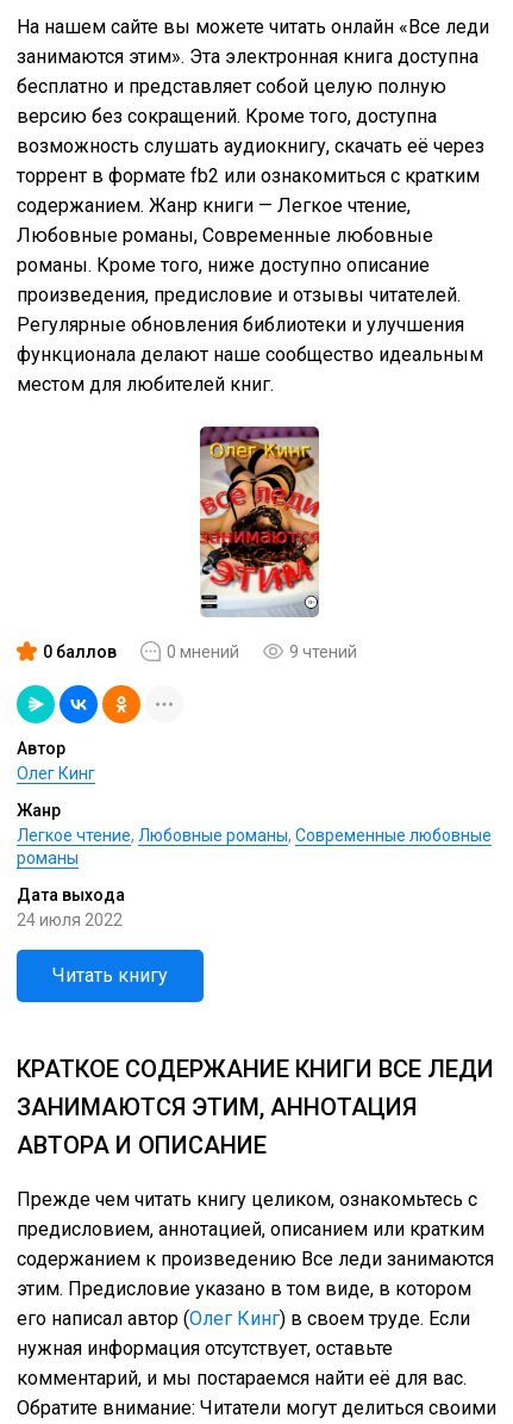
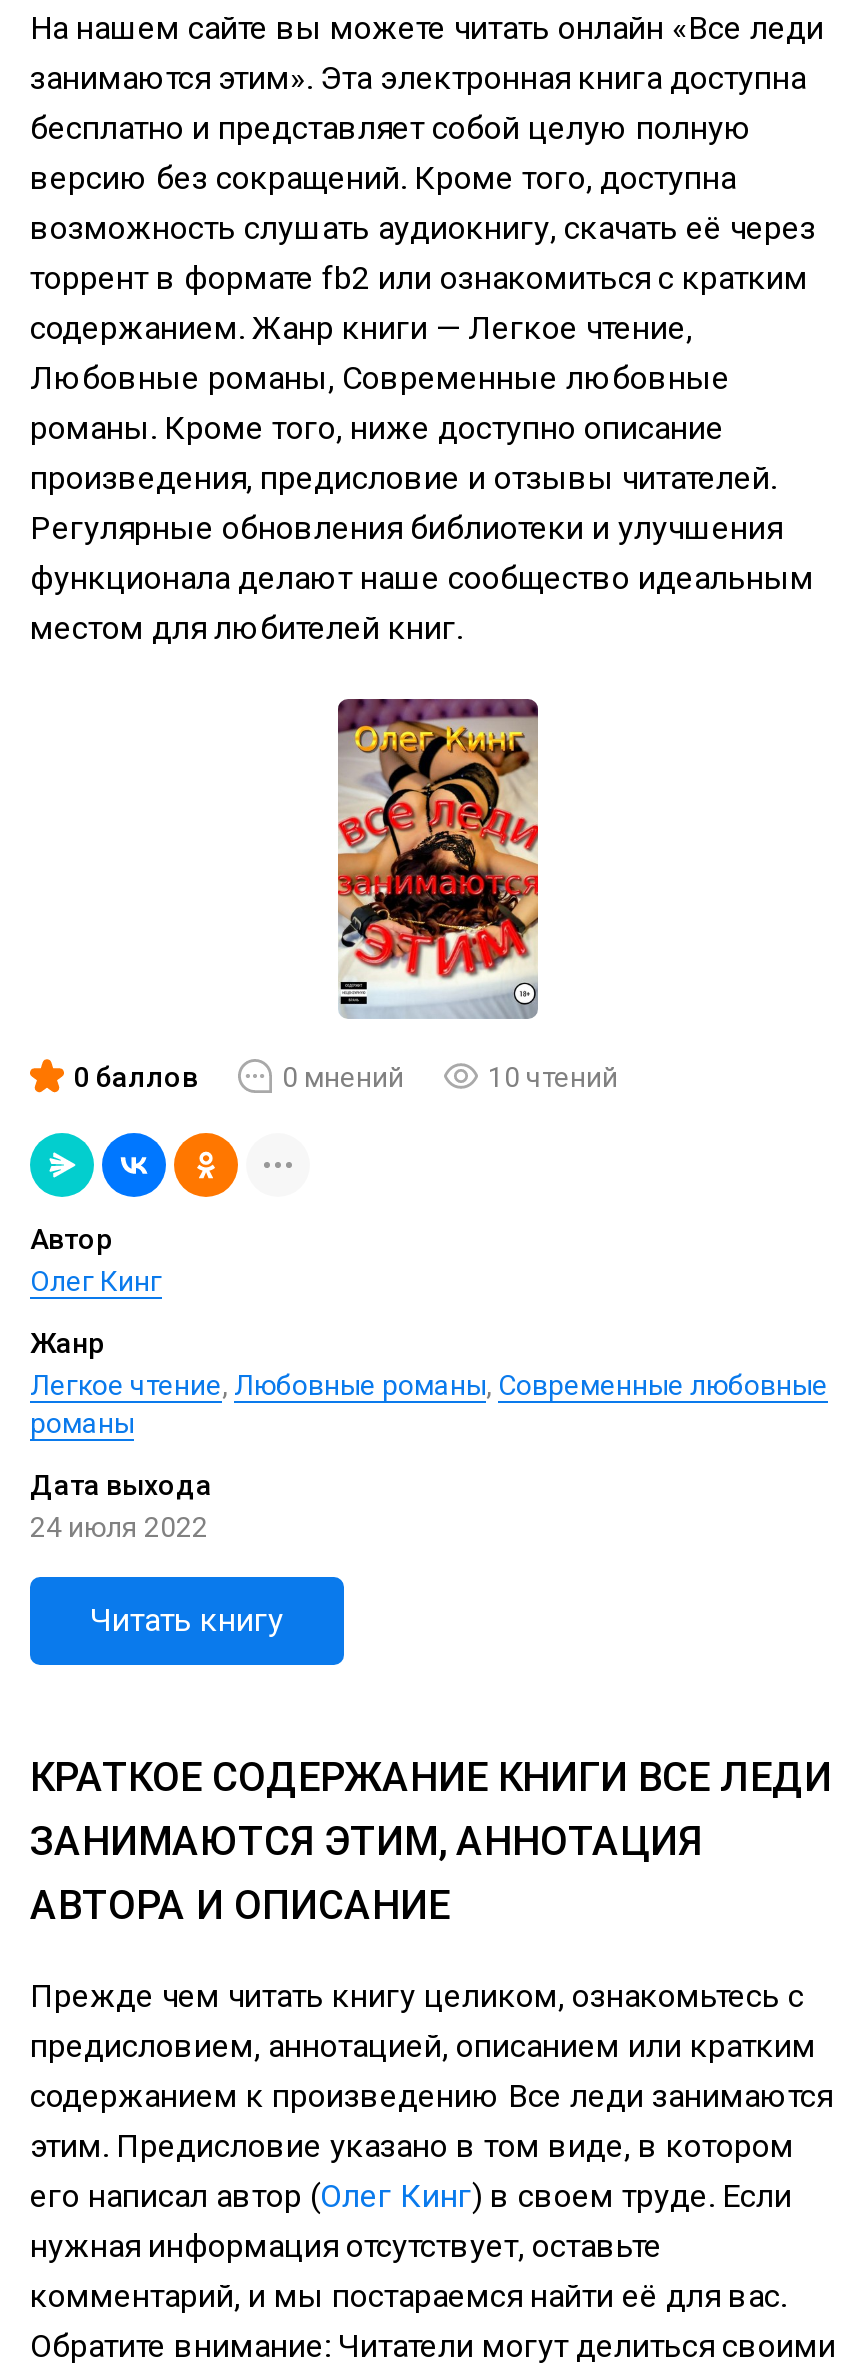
[289,642,357,661] 9 чтений -> [488,1060,618,1092] 10 чтений

